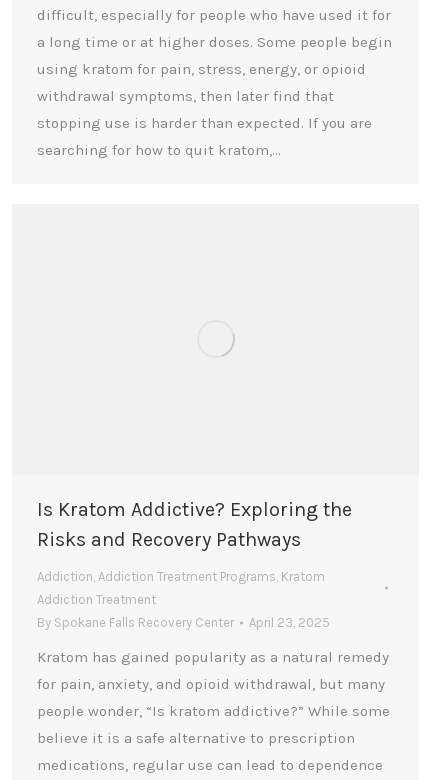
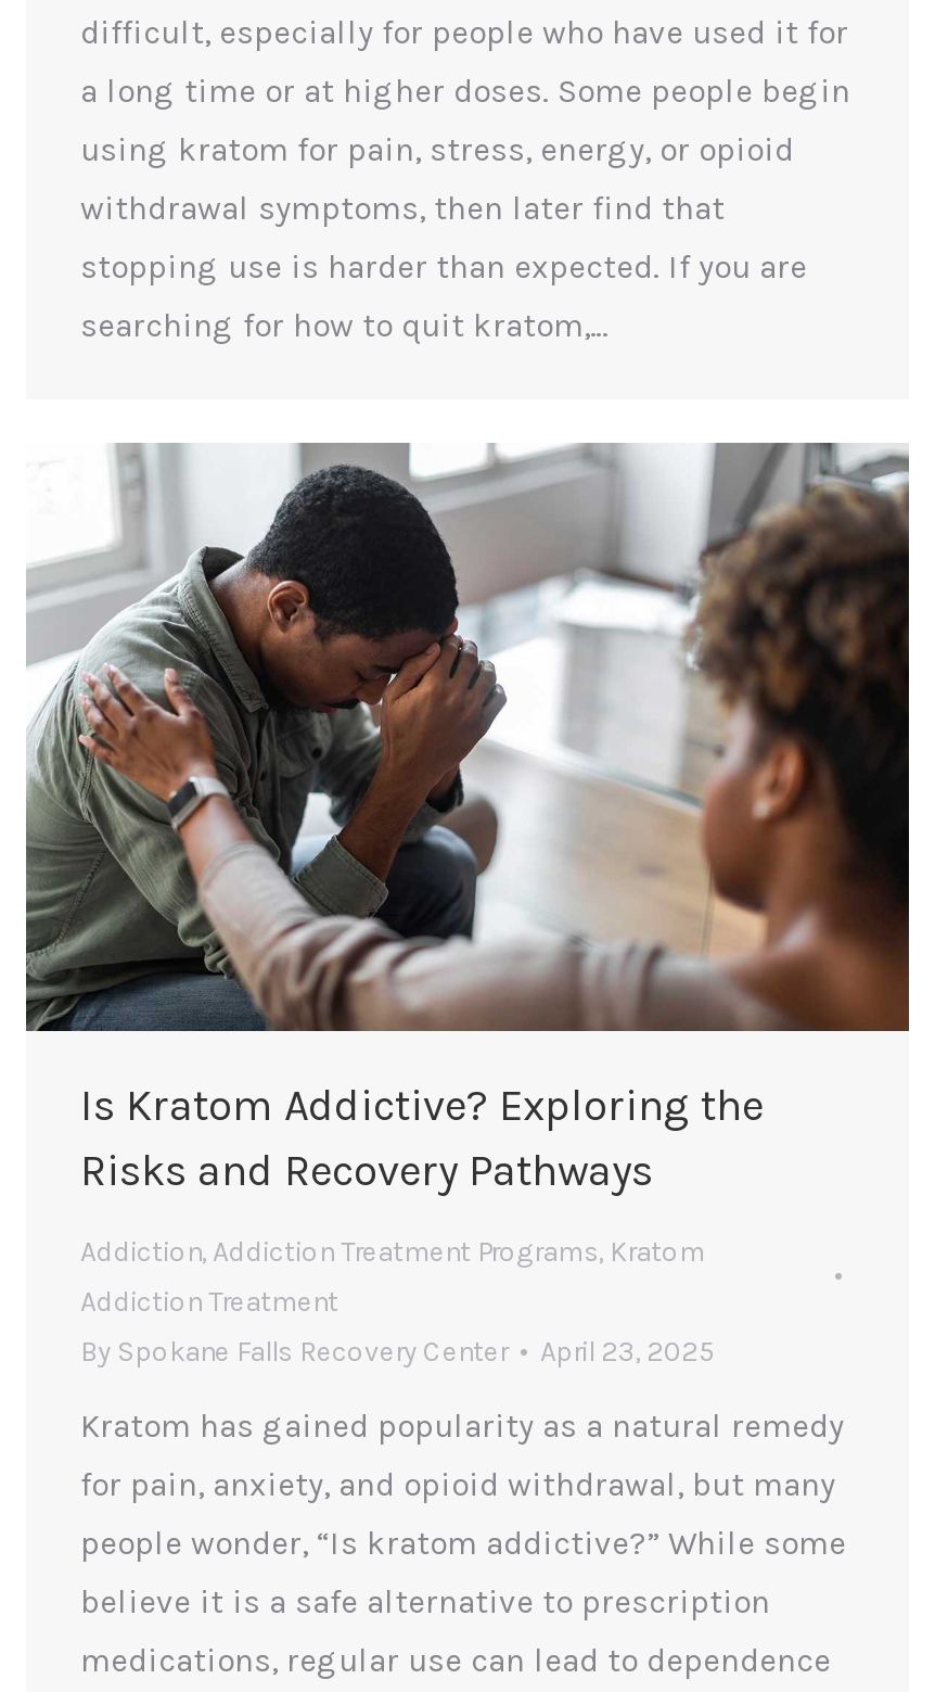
none -> [24,441,911,1033] [image]

